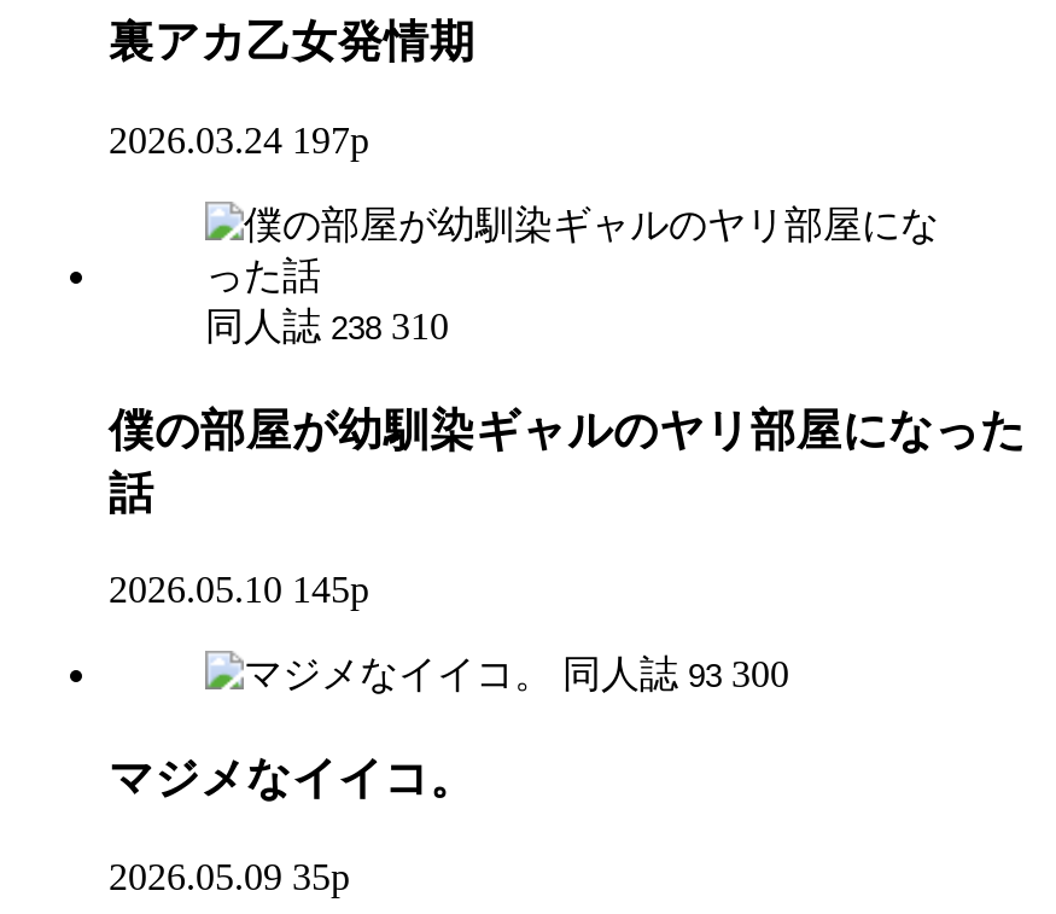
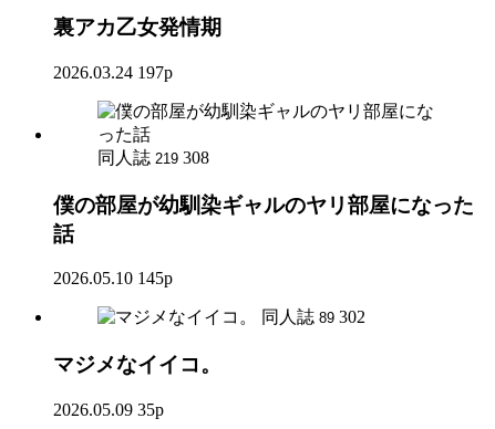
[205,305,449,346] 同人誌 238 310 -> [97,148,209,167] 同人誌 219 308
[562,654,789,695] 同人誌 93 300 -> [261,308,365,327] 同人誌 89 302

